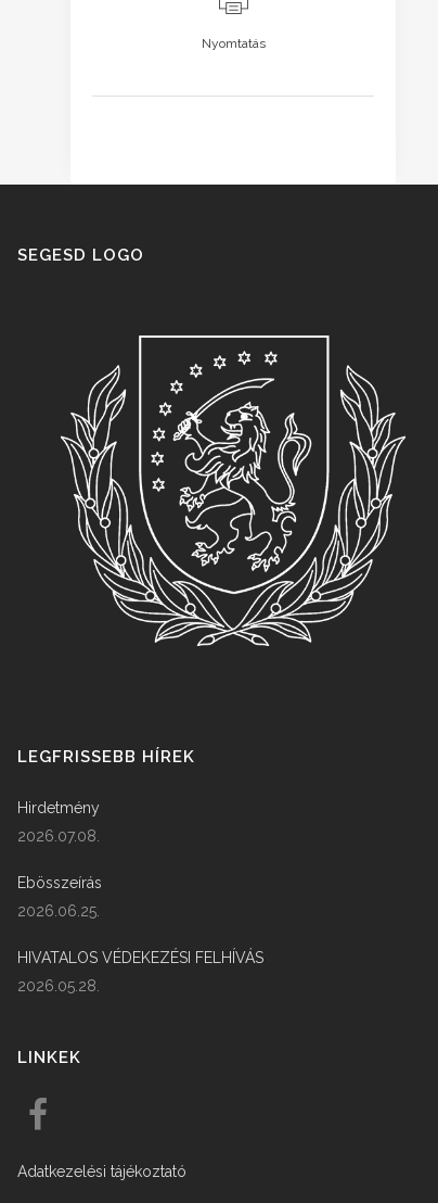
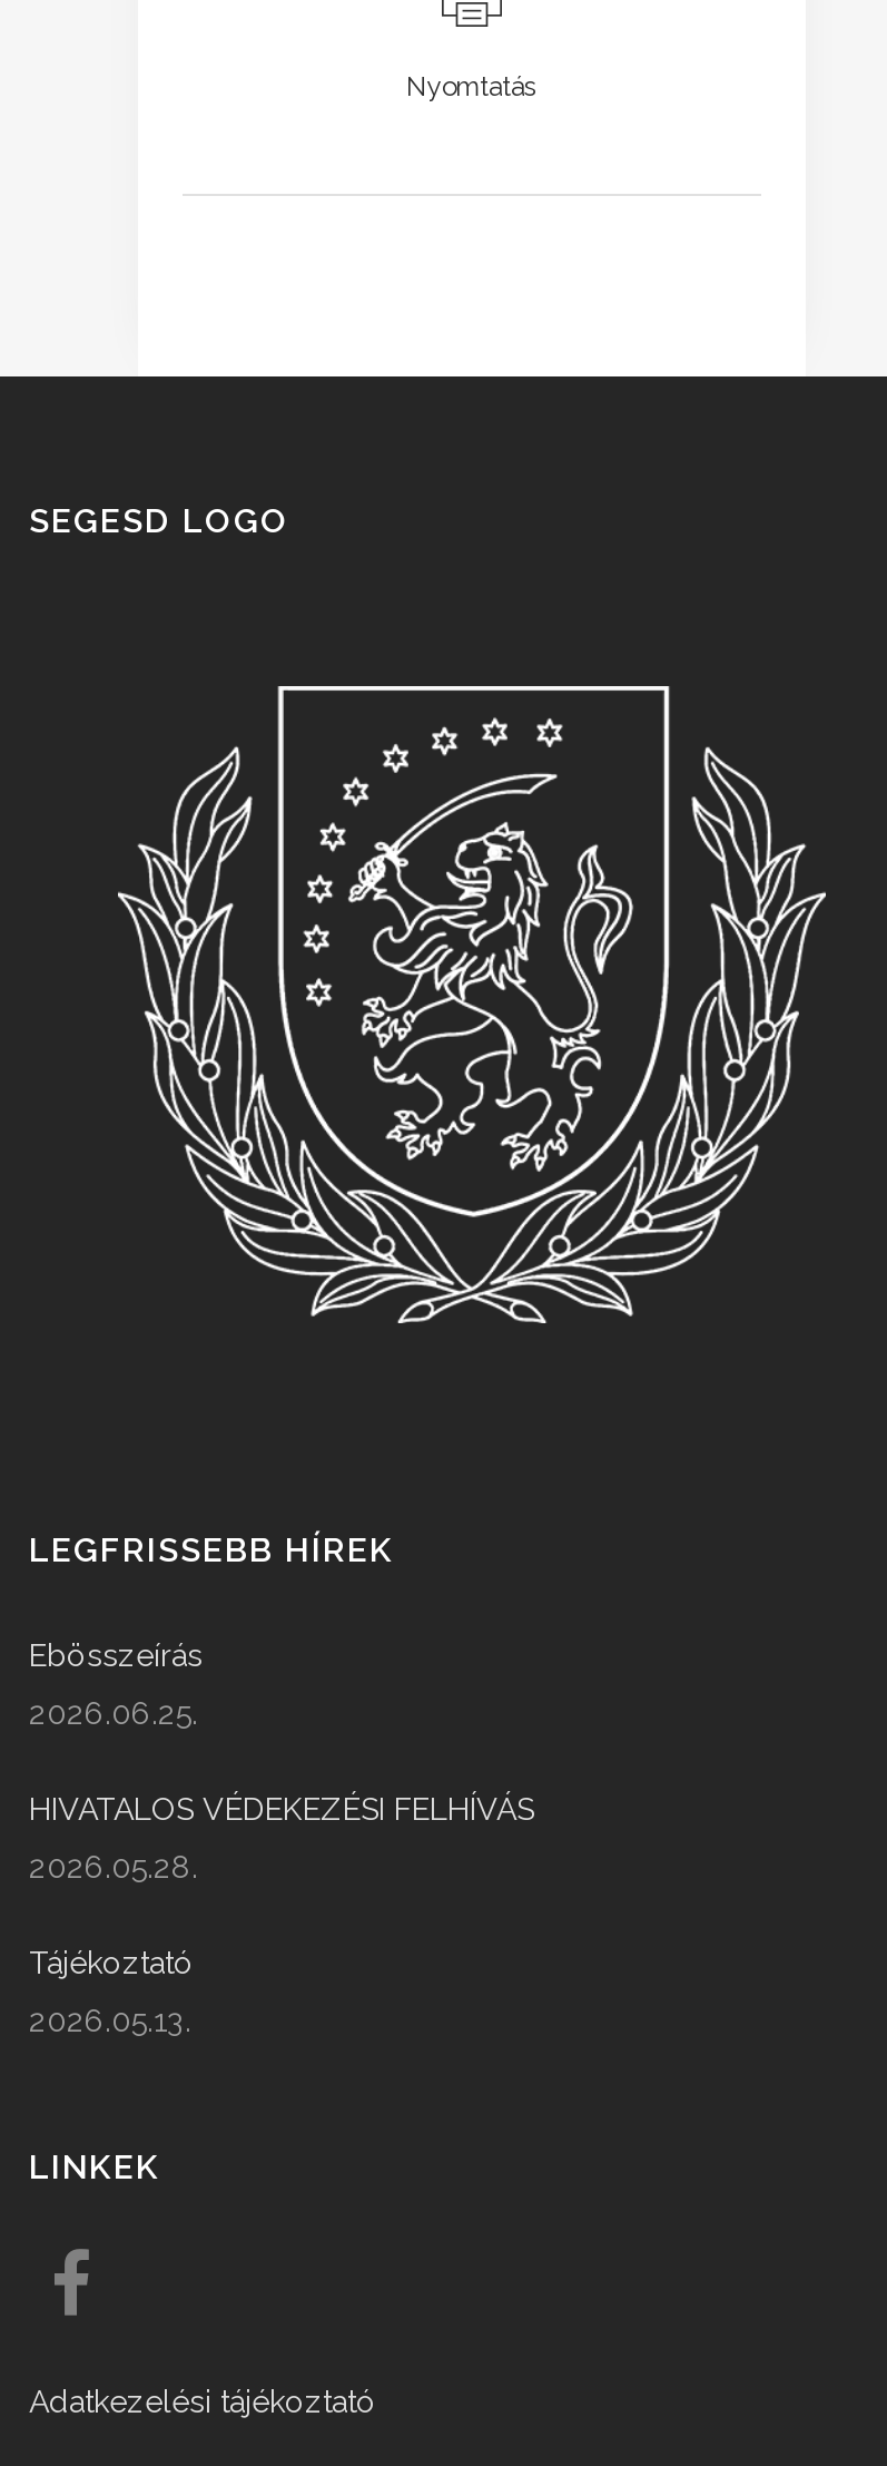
[17,799,100,845] Hirdetmény | 2026.07.08. -> none
moved [17,874,263,995] -> [29,1637,534,1885]: Ebösszeírás | 2026.06.25. | HIVATALOS VÉDEKEZÉSI FELHÍVÁS | 2026.05.28.
none -> [29,1945,194,2038] Tájékoztató | 2026.05.13.

